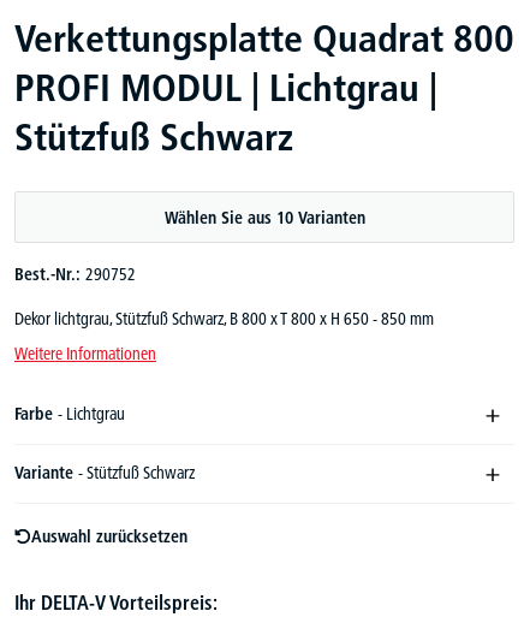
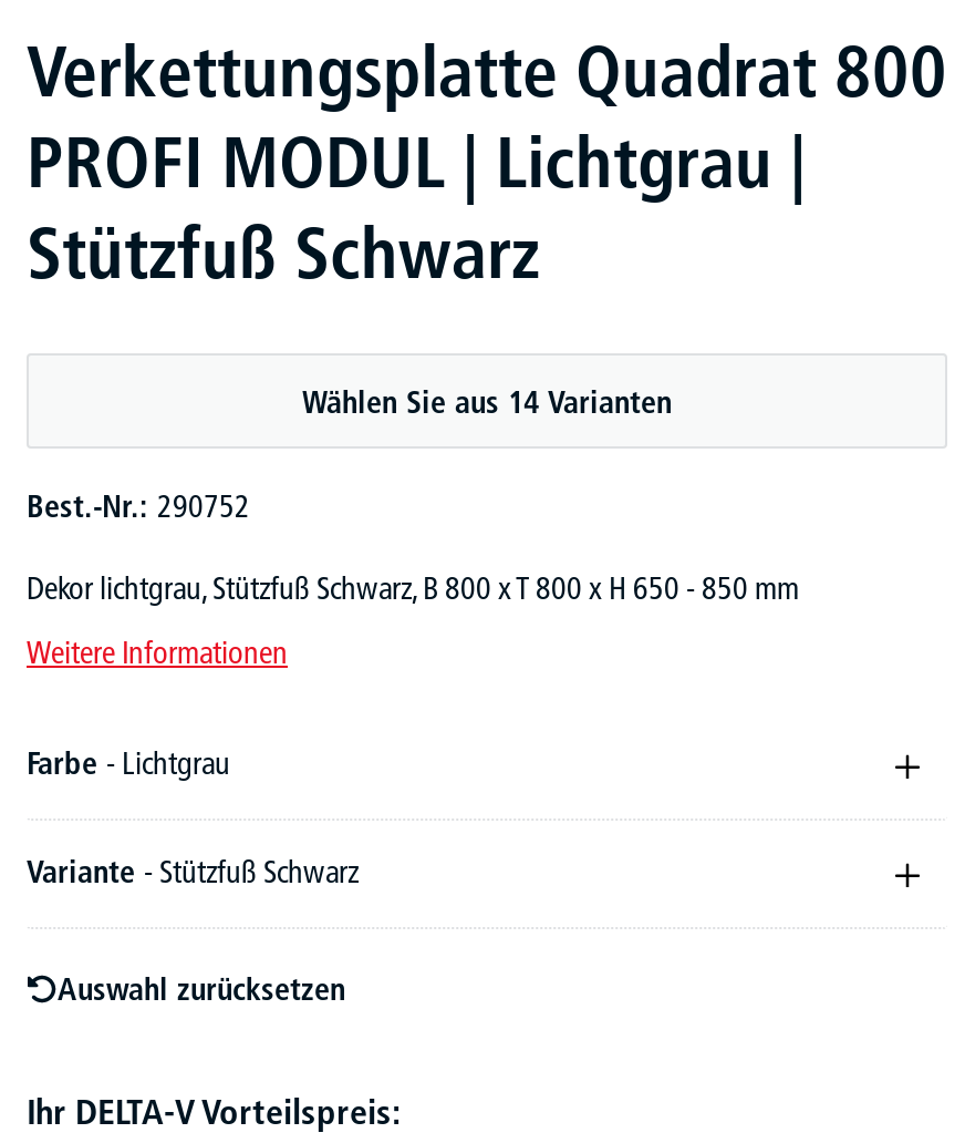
[164,207,365,229] Wählen Sie aus 10 Varianten -> [302,382,672,422] Wählen Sie aus 14 Varianten

